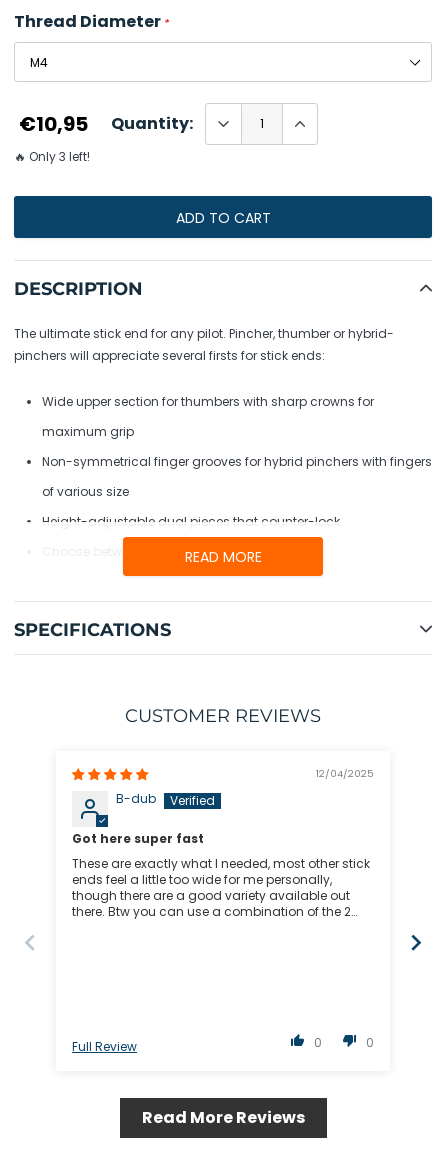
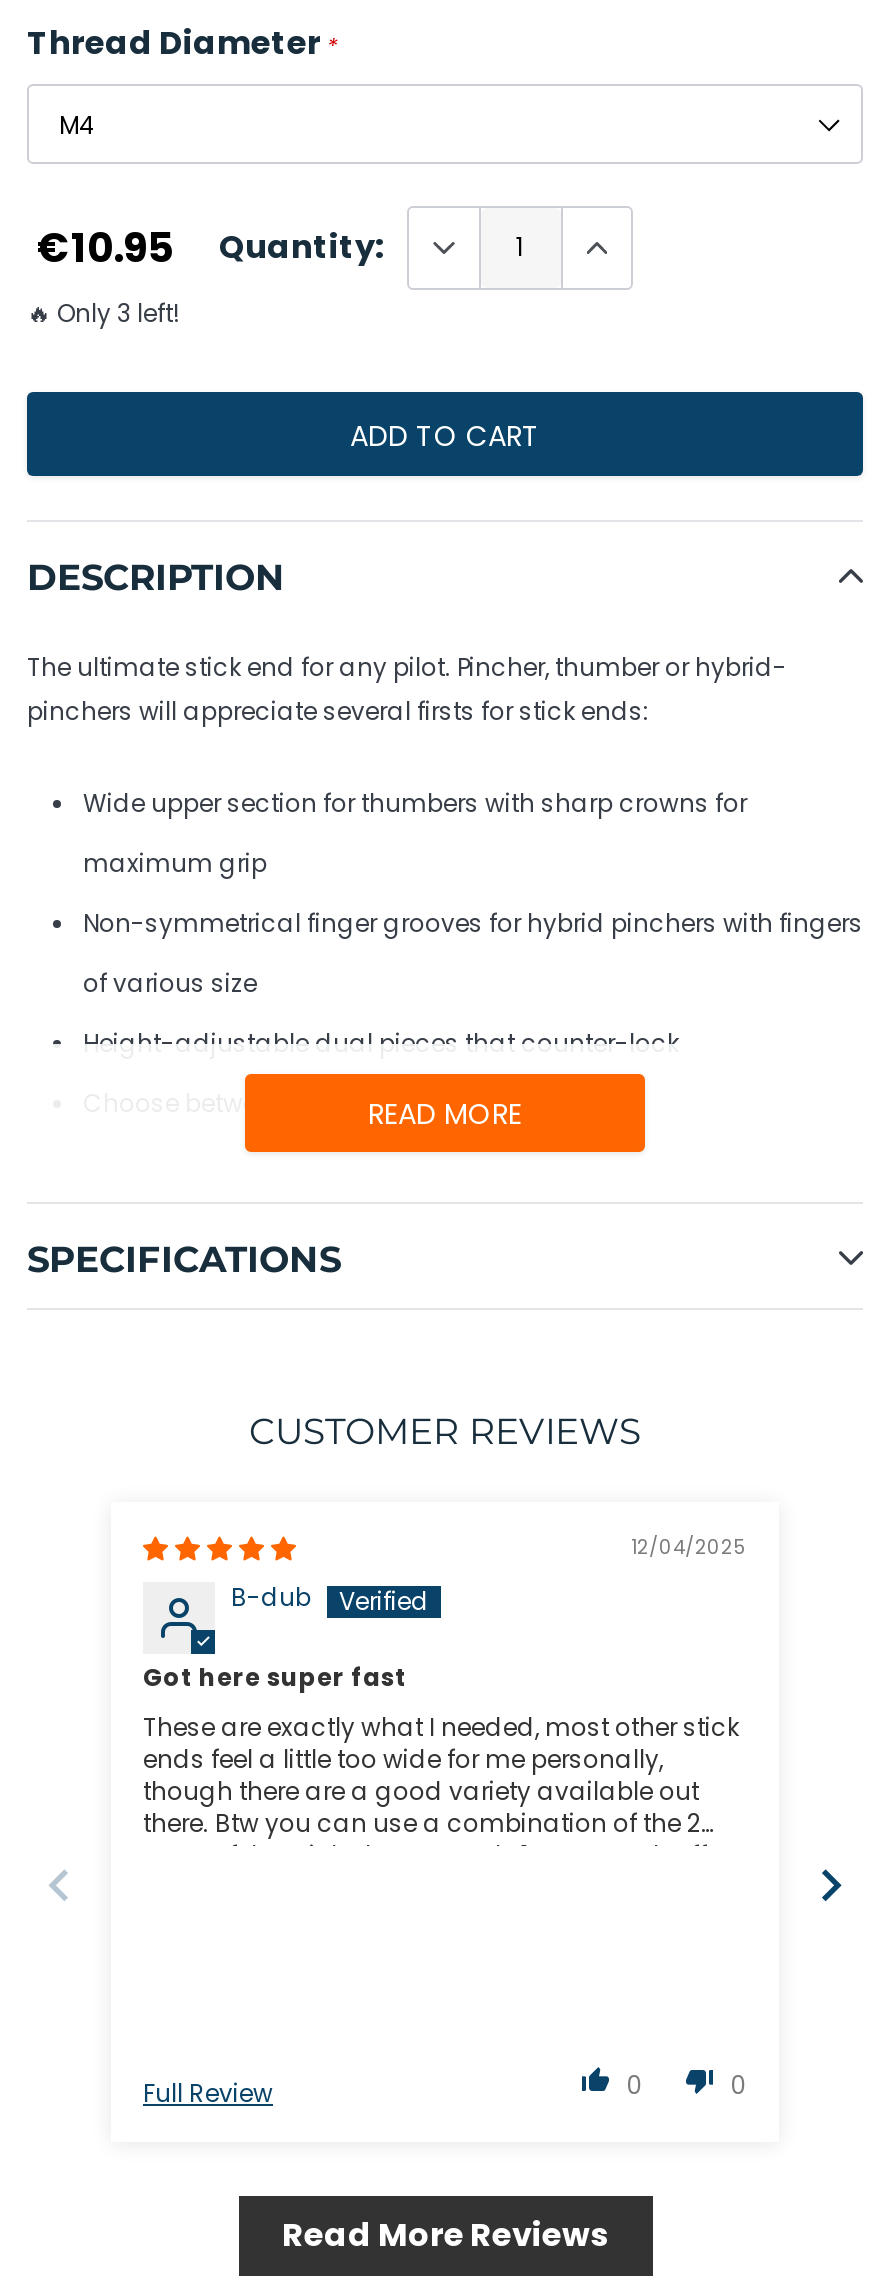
[19,110,193,138] €10,95 Quantity: -> [37,220,383,276] €10.95 Quantity:

